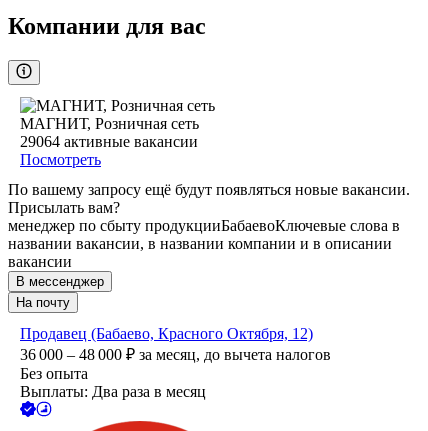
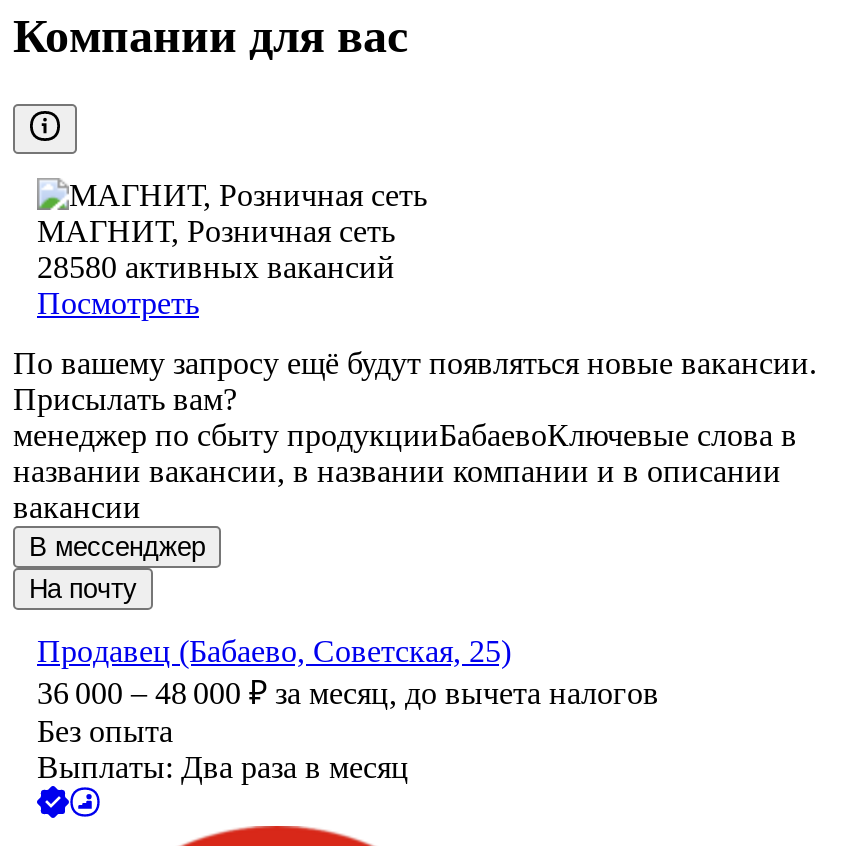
[20,133,198,150] 29064 активные вакансии -> [37,251,395,285] 28580 активных вакансий
[20,325,313,342] Продавец (Бабаево, Красного Октября, 12) -> [37,635,511,669] Продавец (Бабаево, Советская, 25)

